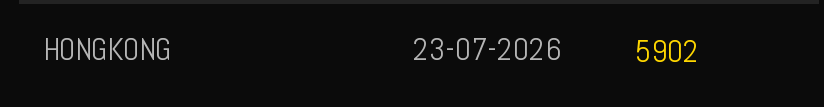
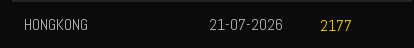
[413,30,561,70] 23-07-2026 -> [209,15,283,35] 21-07-2026
[635,31,699,71] 5902 -> [320,16,352,36] 2177

